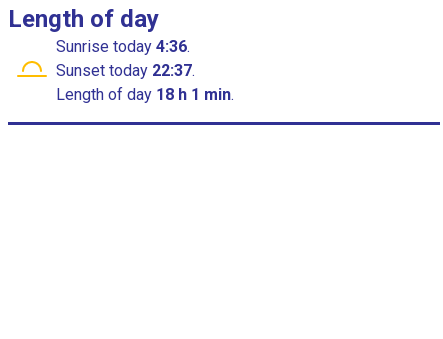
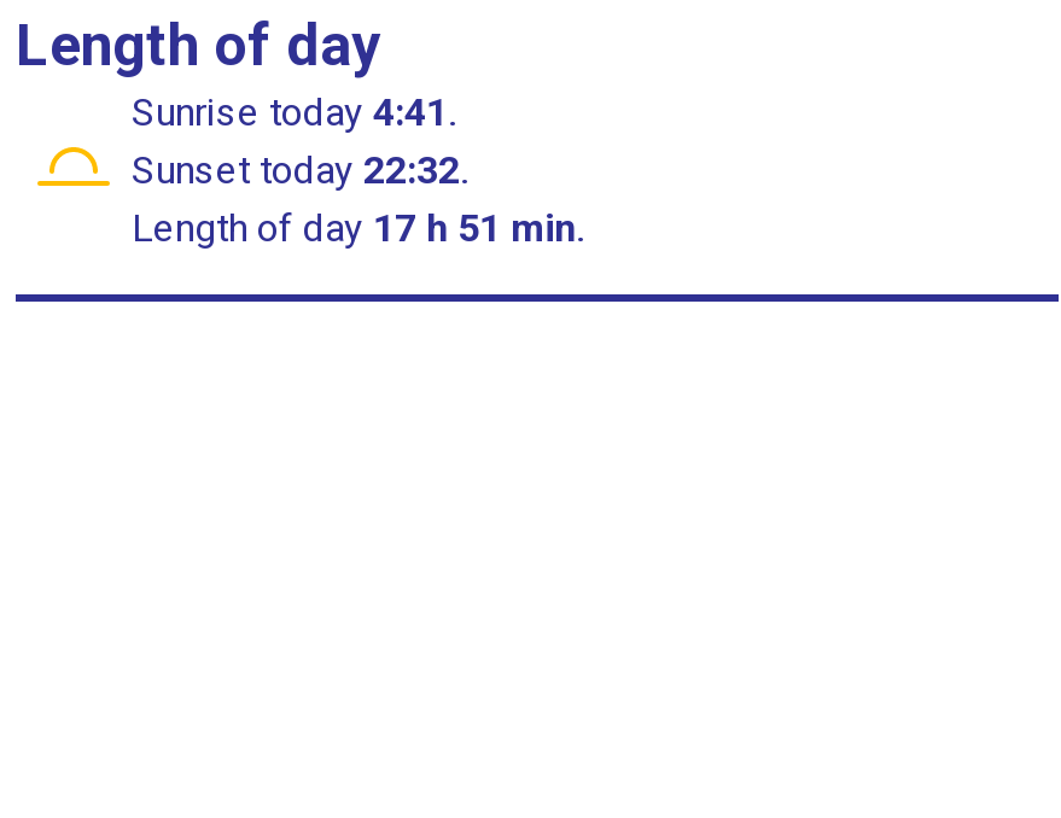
[56,37,194,56] Sunrise today 4:36. -> [132,89,465,135] Sunrise today 4:41.
[56,61,199,80] Sunset today 22:37. -> [132,147,477,193] Sunset today 22:32.
[56,85,234,104] Length of day 18 h 1 min. -> [132,205,583,251] Length of day 17 h 51 min.

